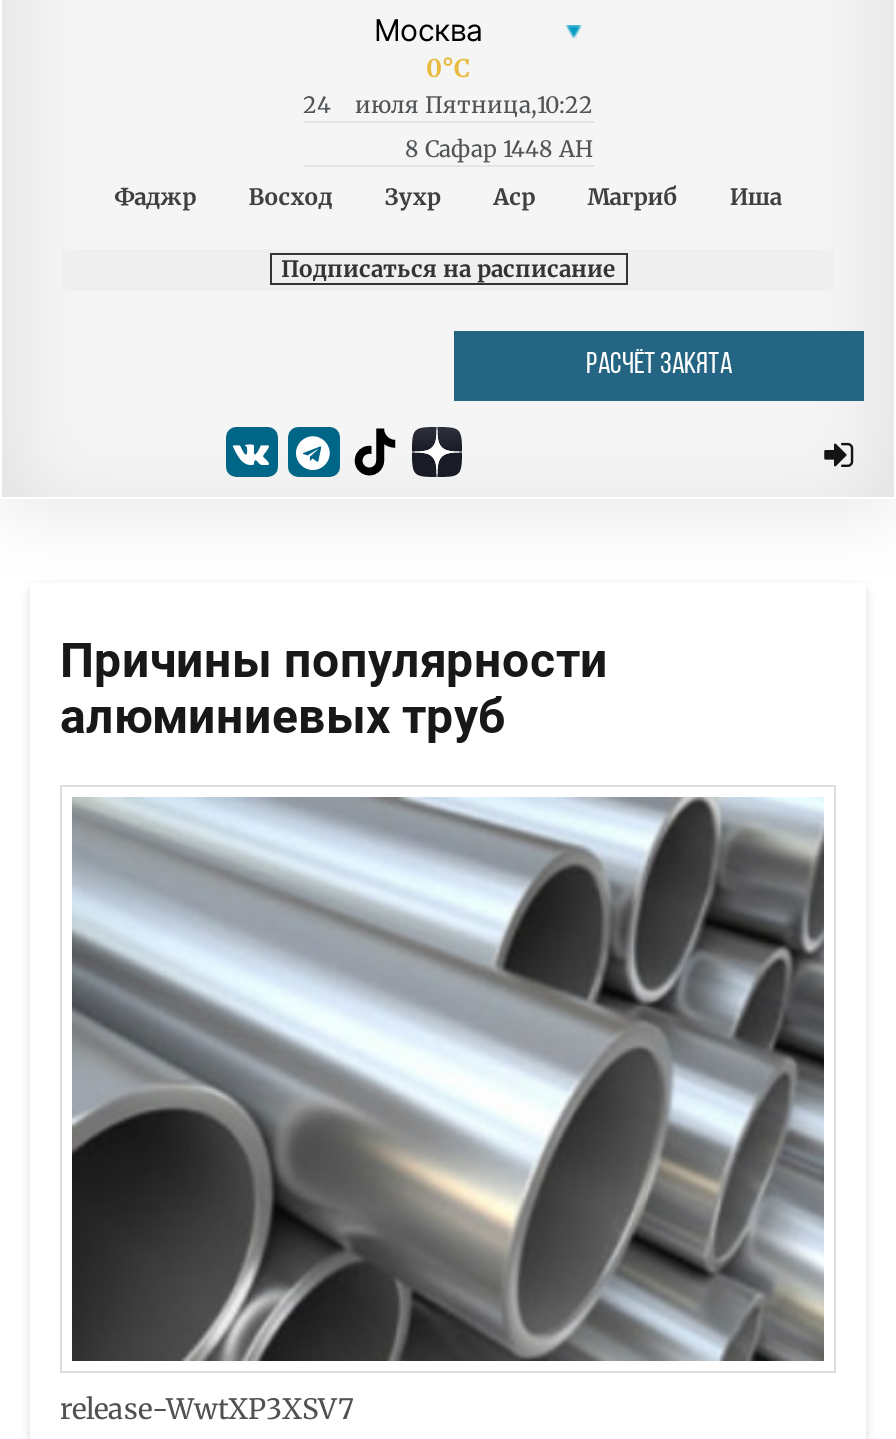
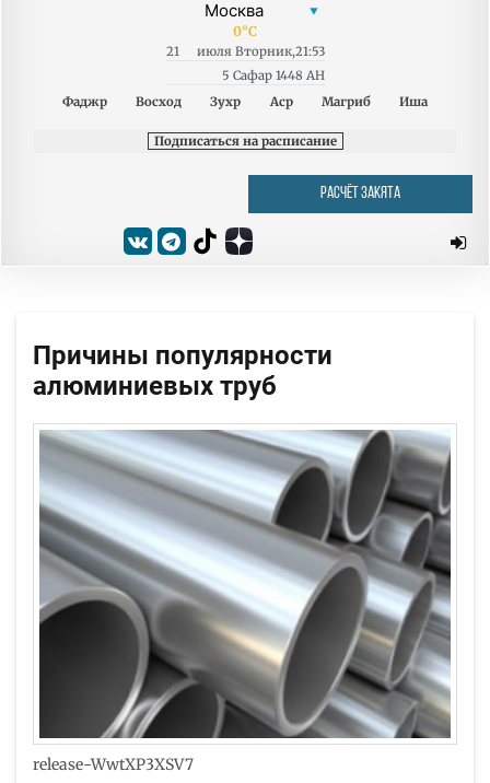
[303,91,331,119] 24 -> [166,44,179,59] 21
[355,91,593,119] июля Пятница,10:22 -> [196,44,324,59] июля Вторник,21:53
[405,135,593,163] 8 Сафар 1448 AH -> [221,68,324,83] 5 Сафар 1448 AH

